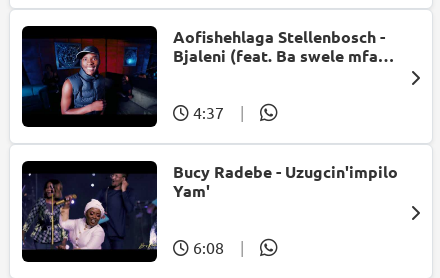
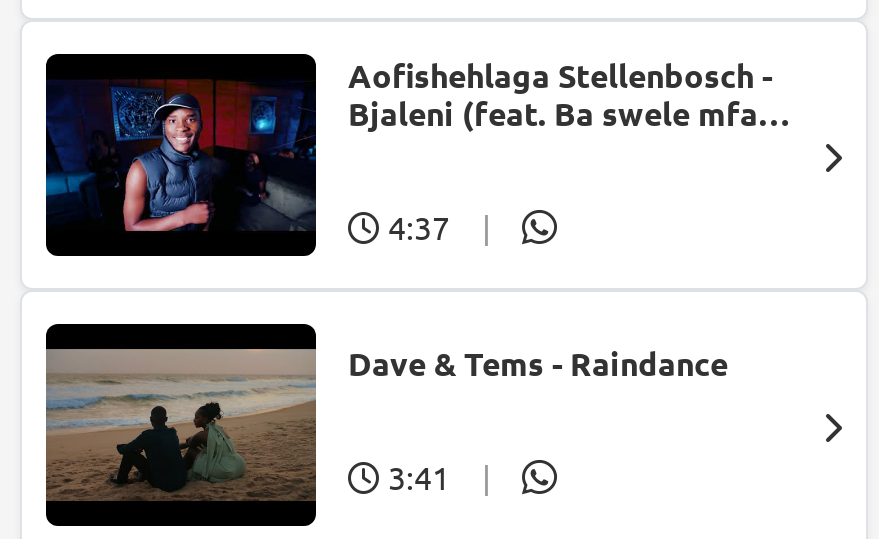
[21,161,398,272] [image] | Bucy Radebe - Uzugcin'impilo | Yam' -> [44,343,728,530] [image] | Dave & Tems - Raindance
[193,237,224,257] 6:08 -> [388,457,450,497] 3:41

